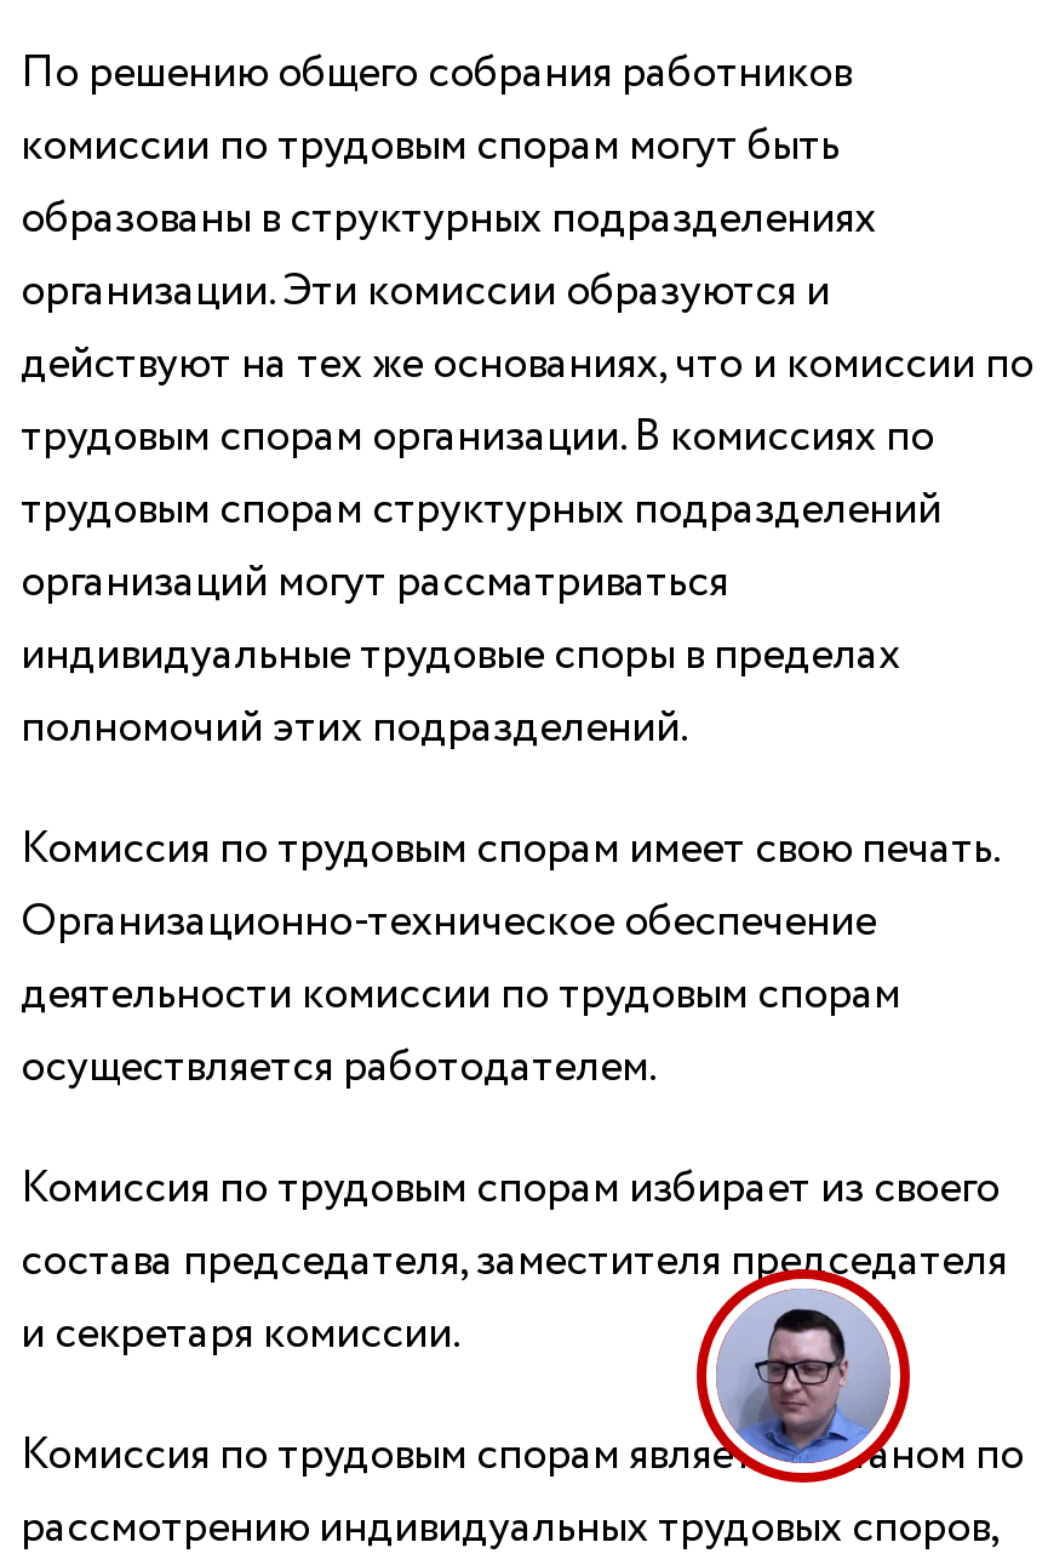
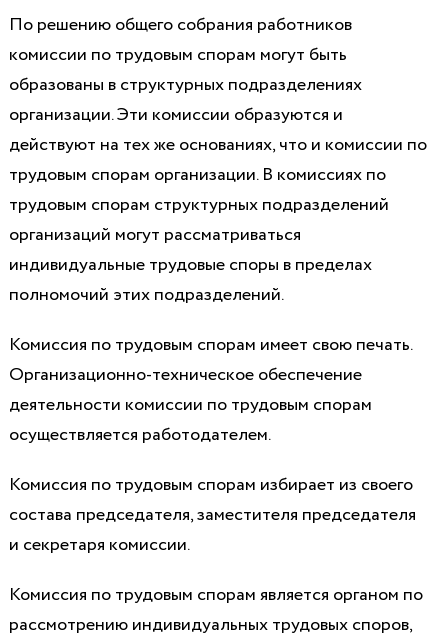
[694,1301,912,1420] [image] -> none

